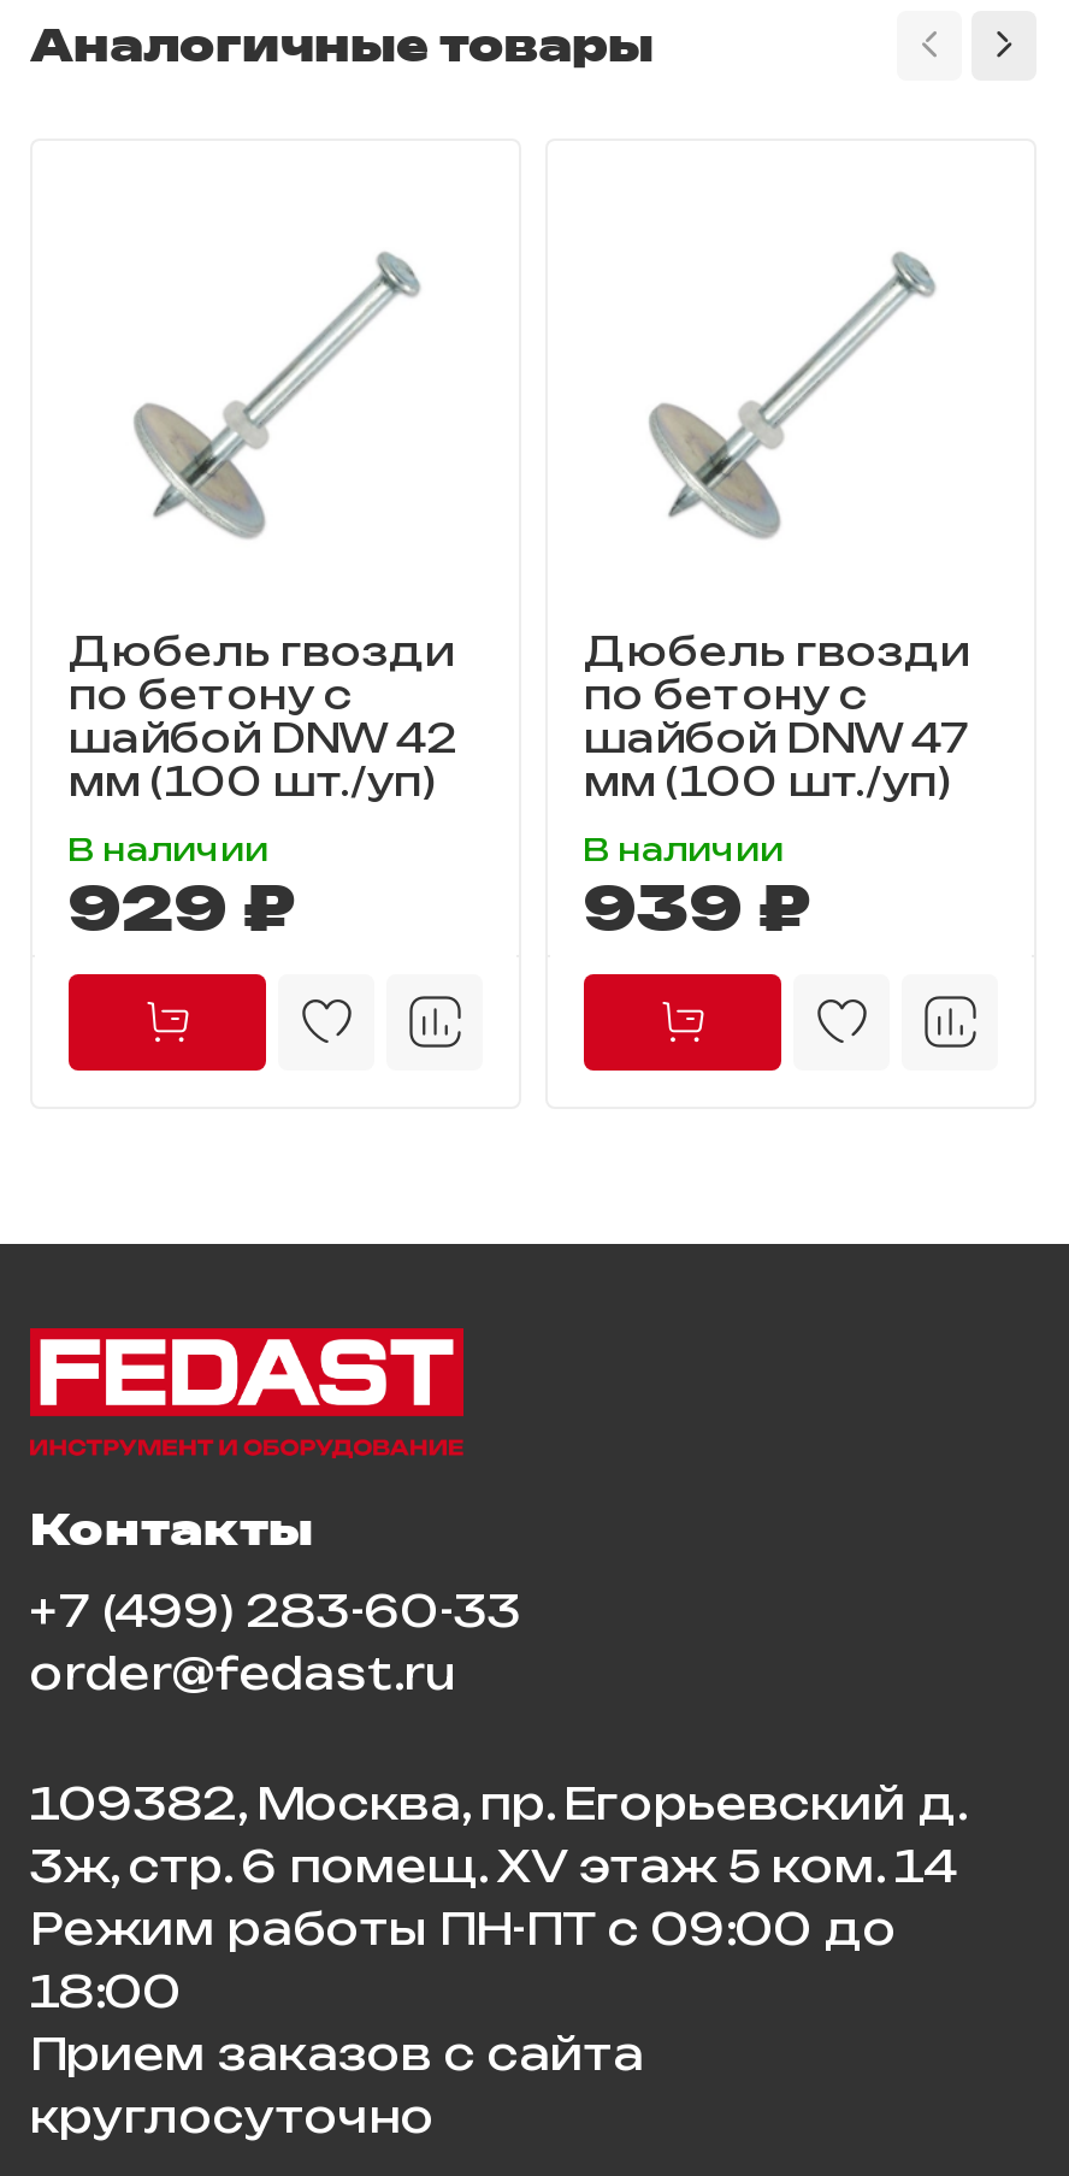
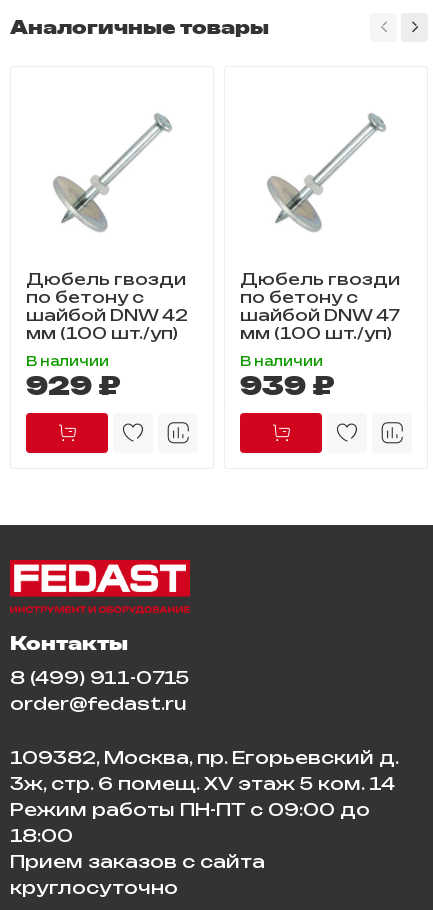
[30,1583,521,1636] +7 (499) 283-60-33 -> [10,666,189,688] 8 (499) 911-0715

